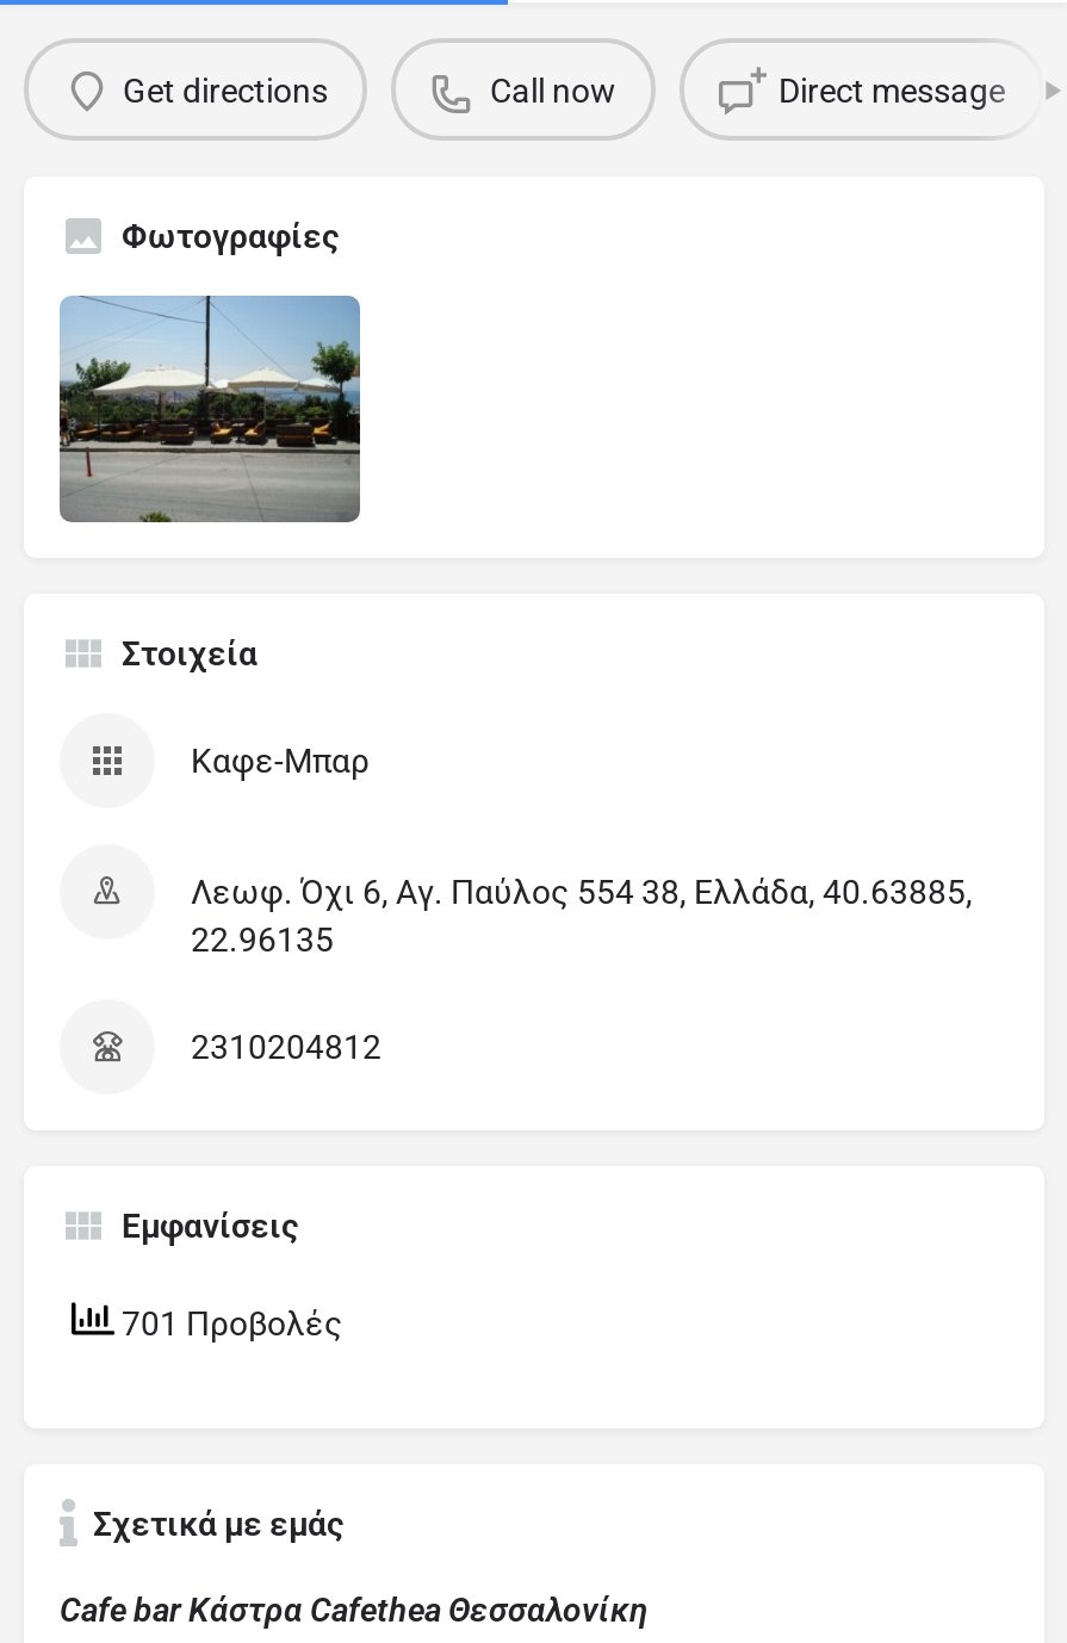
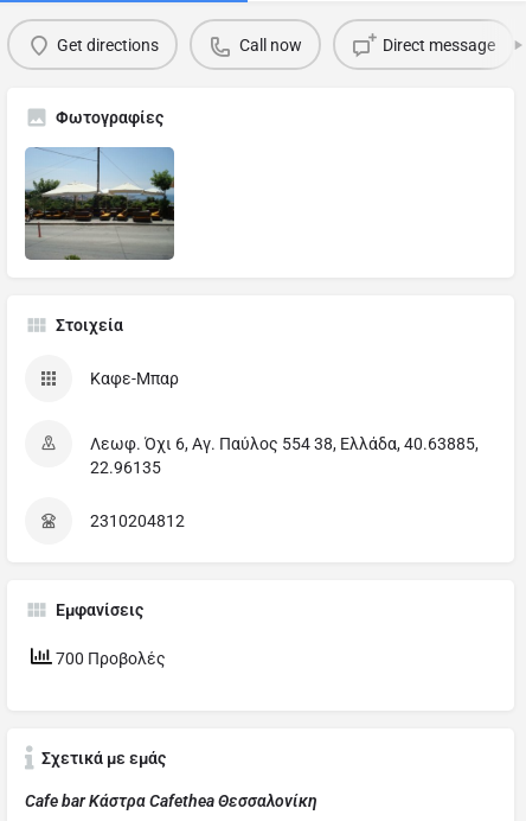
[114,1304,343,1342] 701 Προβολές -> [52,649,166,668] 700 Προβολές

